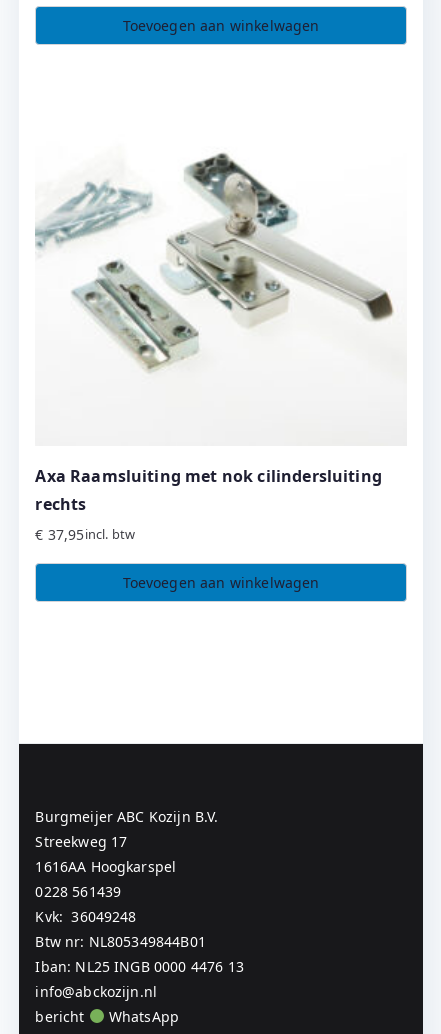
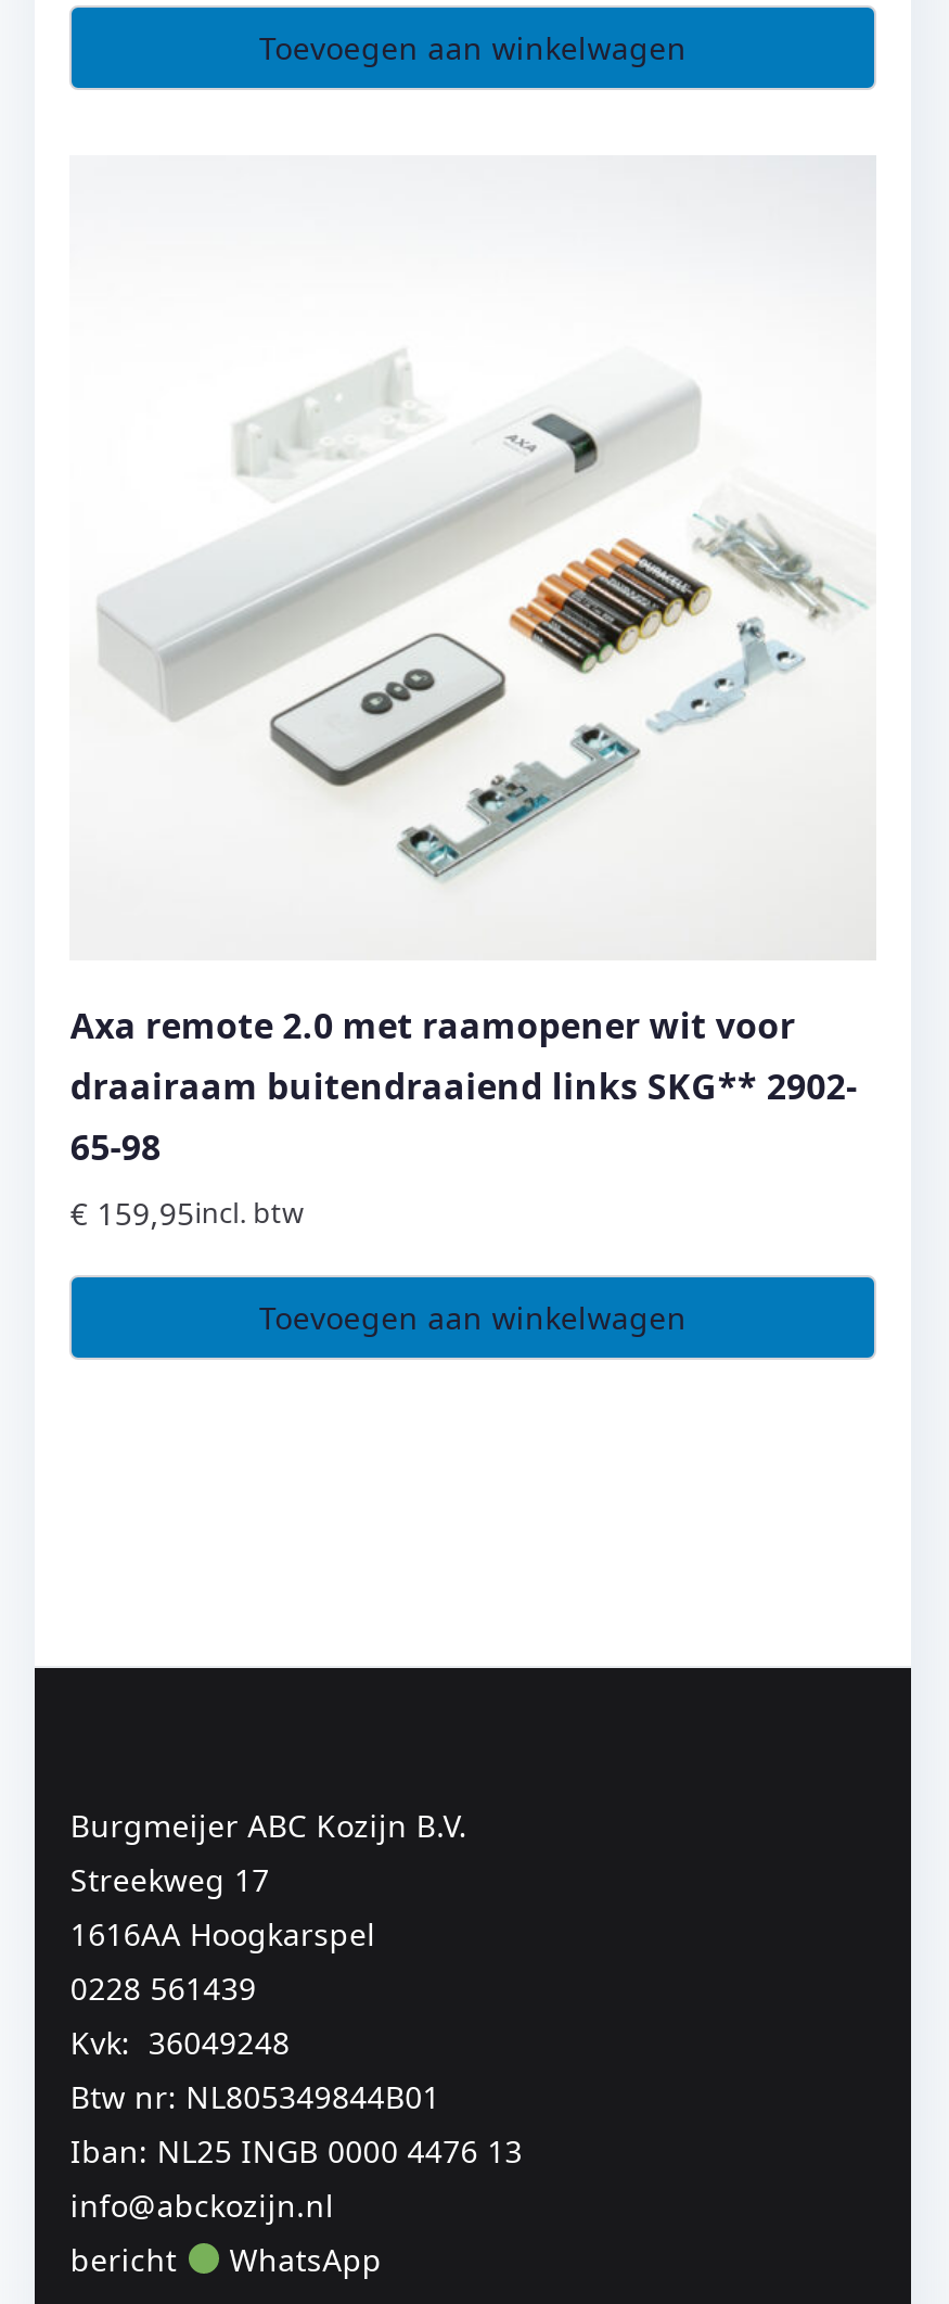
[35,152,394,373] [image] -> [98,361,868,882] [image]
[35,465,382,515] Axa Raamsluiting met nok cilindersluiting | rechts -> [70,1001,857,1171] Axa remote 2.0 met raamopener wit voor | draairaam buitendraaiend links SKG** 2902- | 65-98
[35,525,135,544] €37,95incl. btw -> [70,1192,304,1234] €159,95incl. btw

